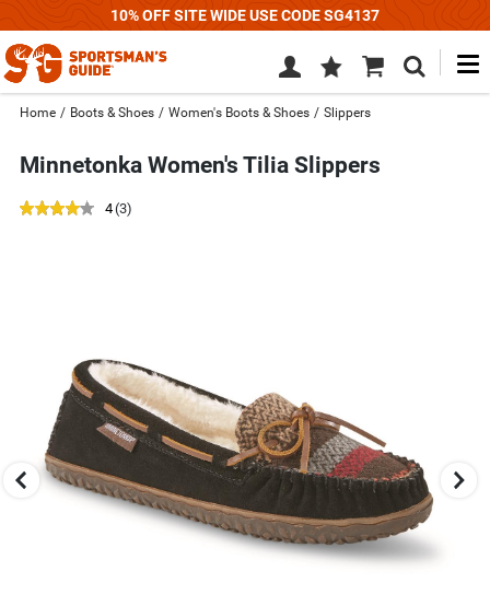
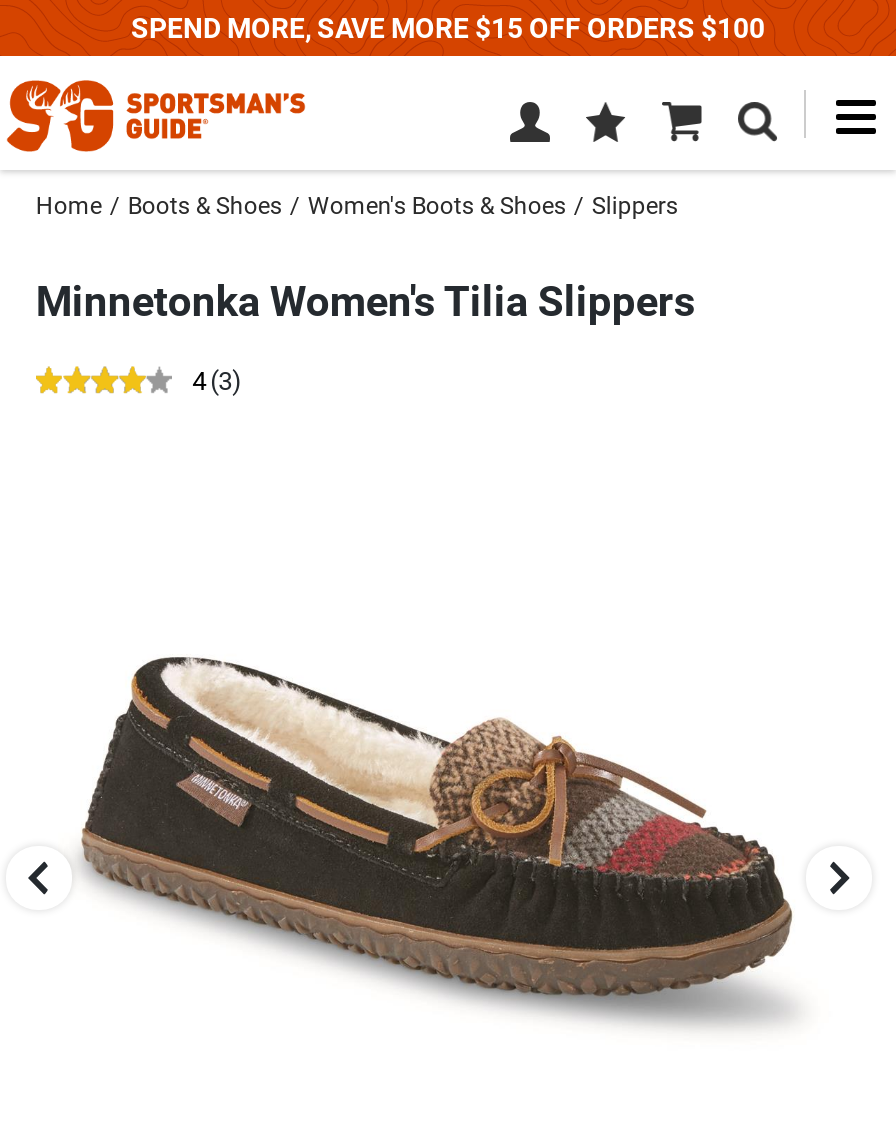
[110,7,380,24] 10% OFF SITE WIDE USE CODE SG4137 -> [131,12,765,44] SPEND MORE, SAVE MORE $15 OFF ORDERS $100

